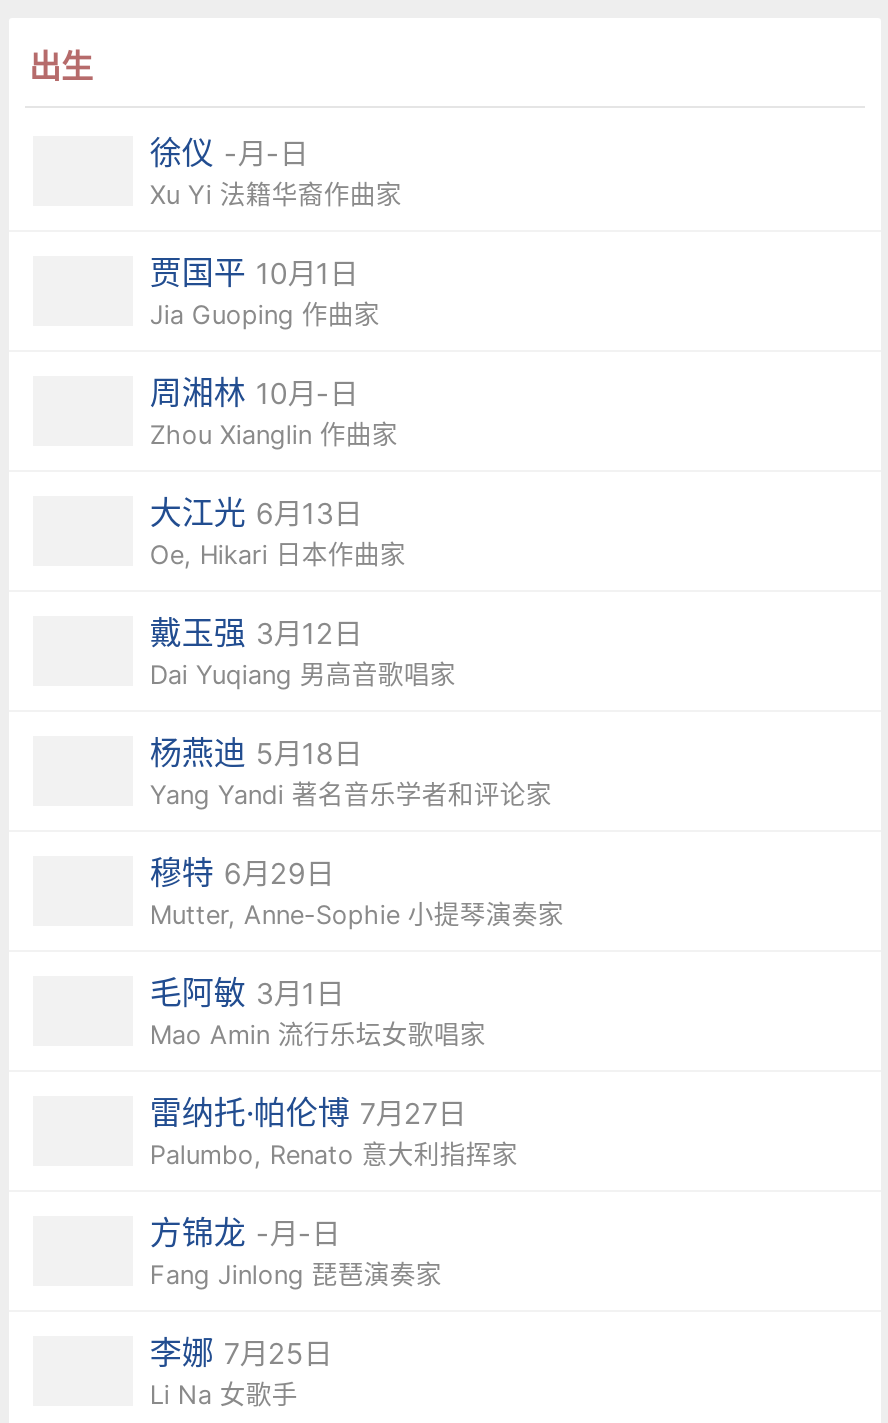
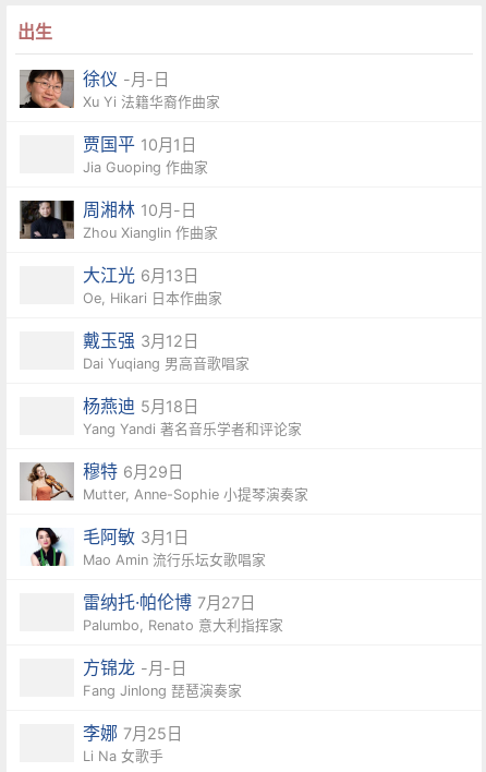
none -> [19,69,75,109] [image]
none -> [19,200,75,240] [image]
none -> [20,462,74,502] [image]
none -> [31,527,69,567] [image]

